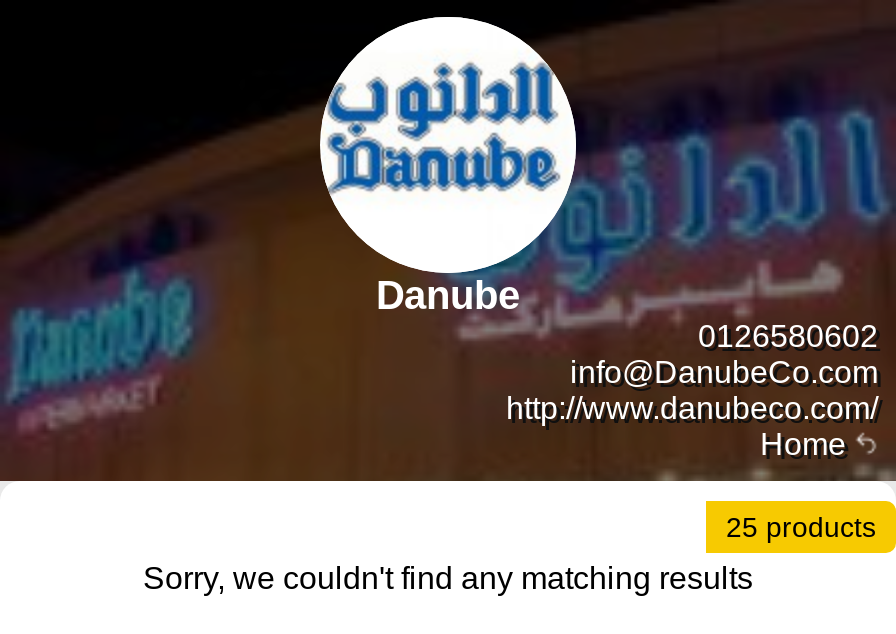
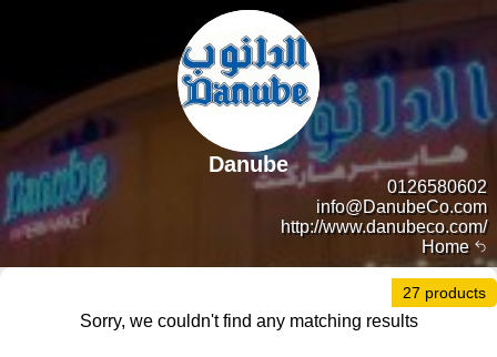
[726,511,876,543] 25 products -> [403,284,486,302] 27 products

